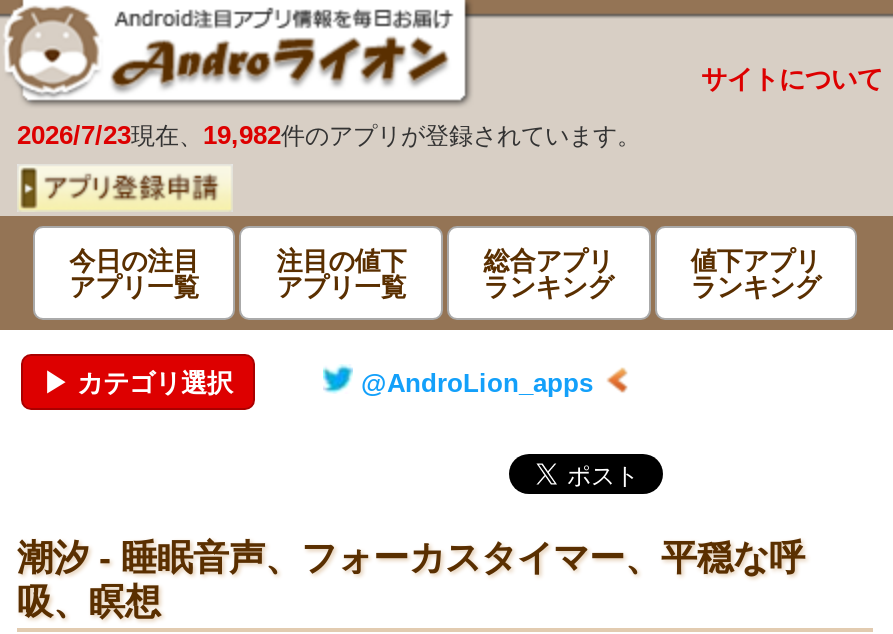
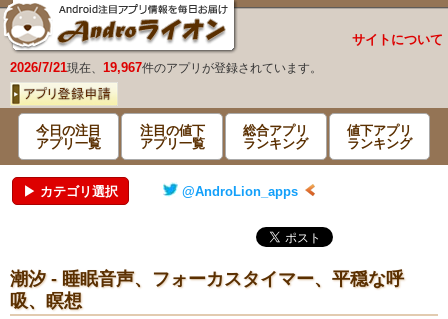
[17,120,641,150] 2026/7/23現在、19,982件のアプリが登録されています。 -> [10,60,322,75] 2026/7/21現在、19,967件のアプリが登録されています。

